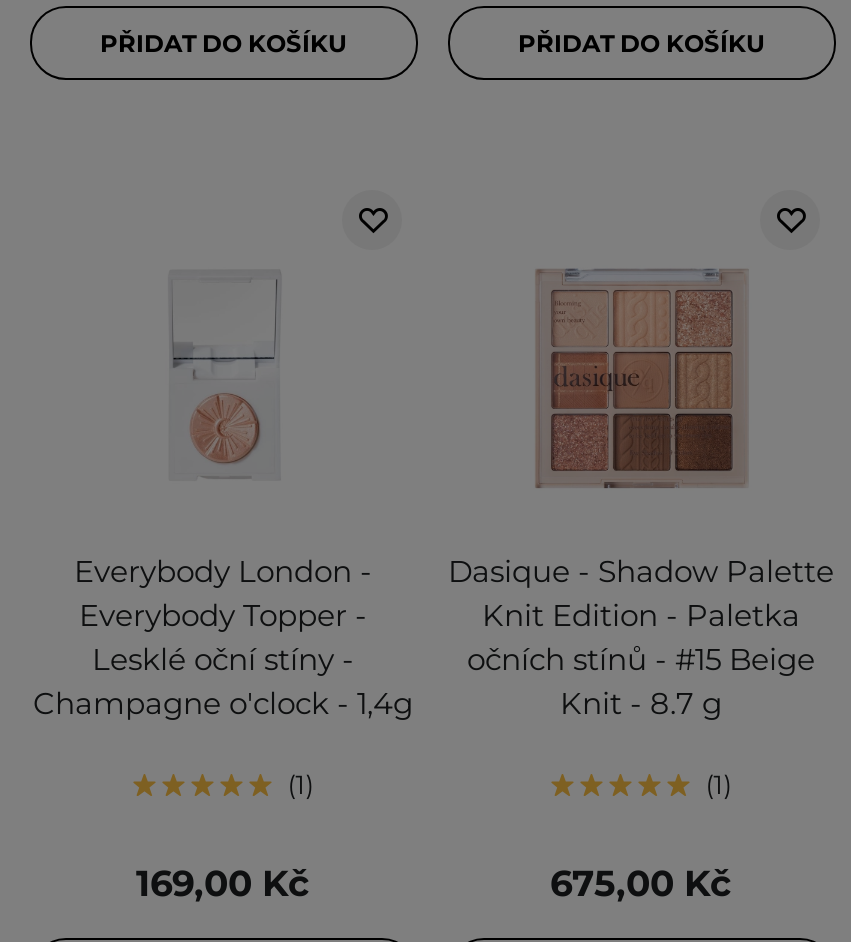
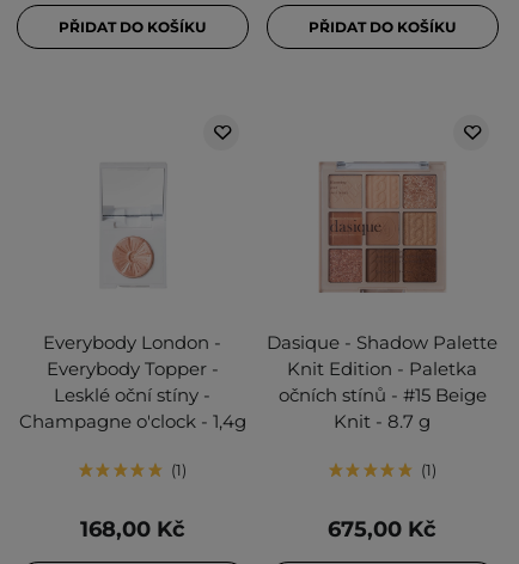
[136,863,310,907] 169,00 Kč -> [80,517,185,543] 168,00 Kč

